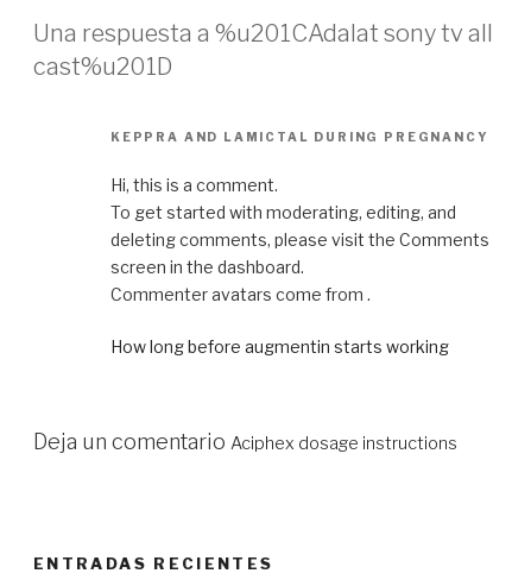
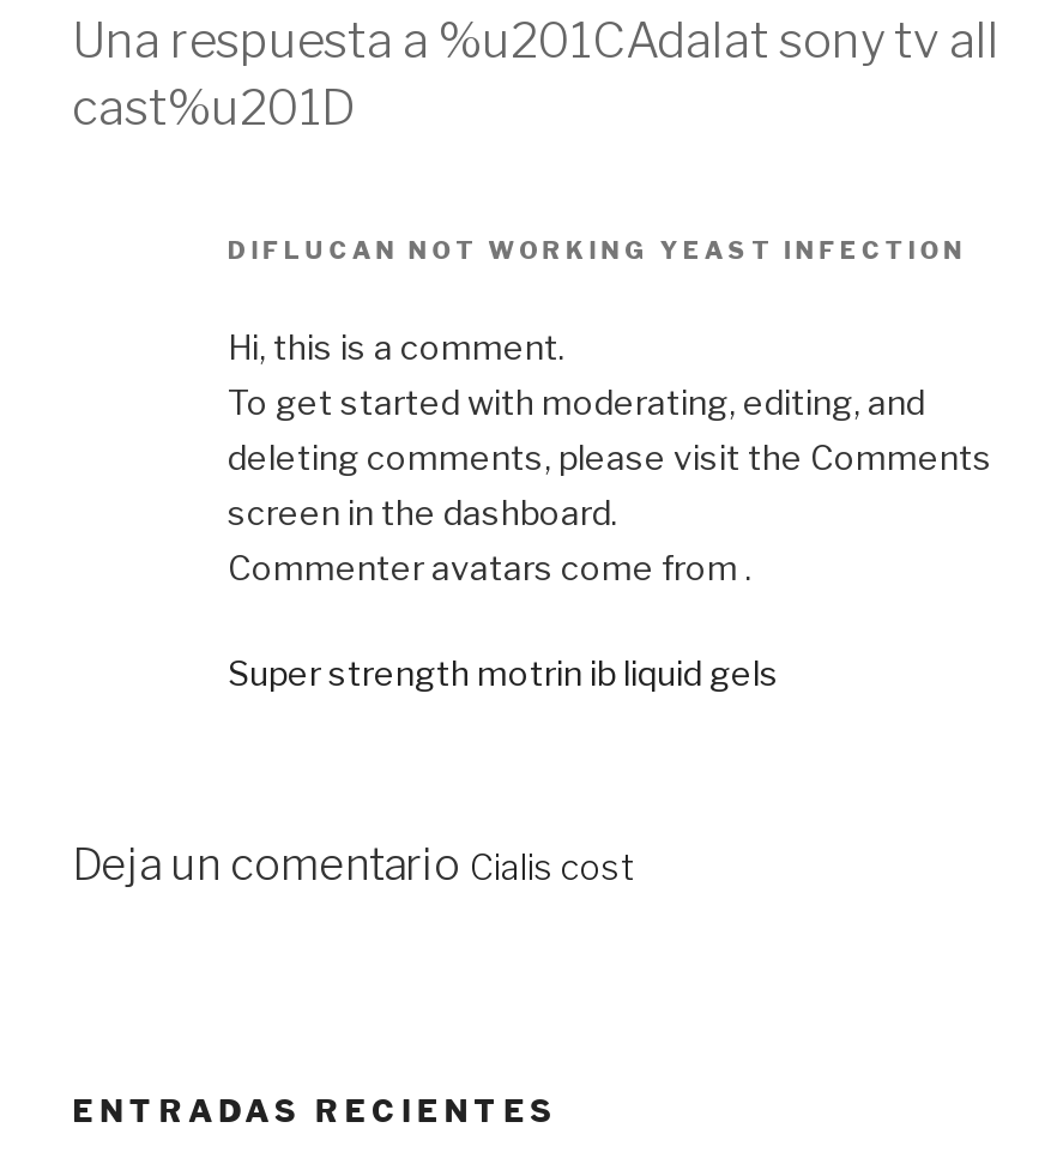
[110,129,489,143] KEPPRA AND LAMICTAL DURING PREGNANCY -> [228,234,967,263] DIFLUCAN NOT WORKING YEAST INFECTION
[110,336,449,356] How long before augmentin starts working -> [228,651,779,692] Super strength motrin ib liquid gels
[33,429,457,454] Deja un comentario Aciphex dosage instructions -> [72,838,635,889] Deja un comentario Cialis cost

